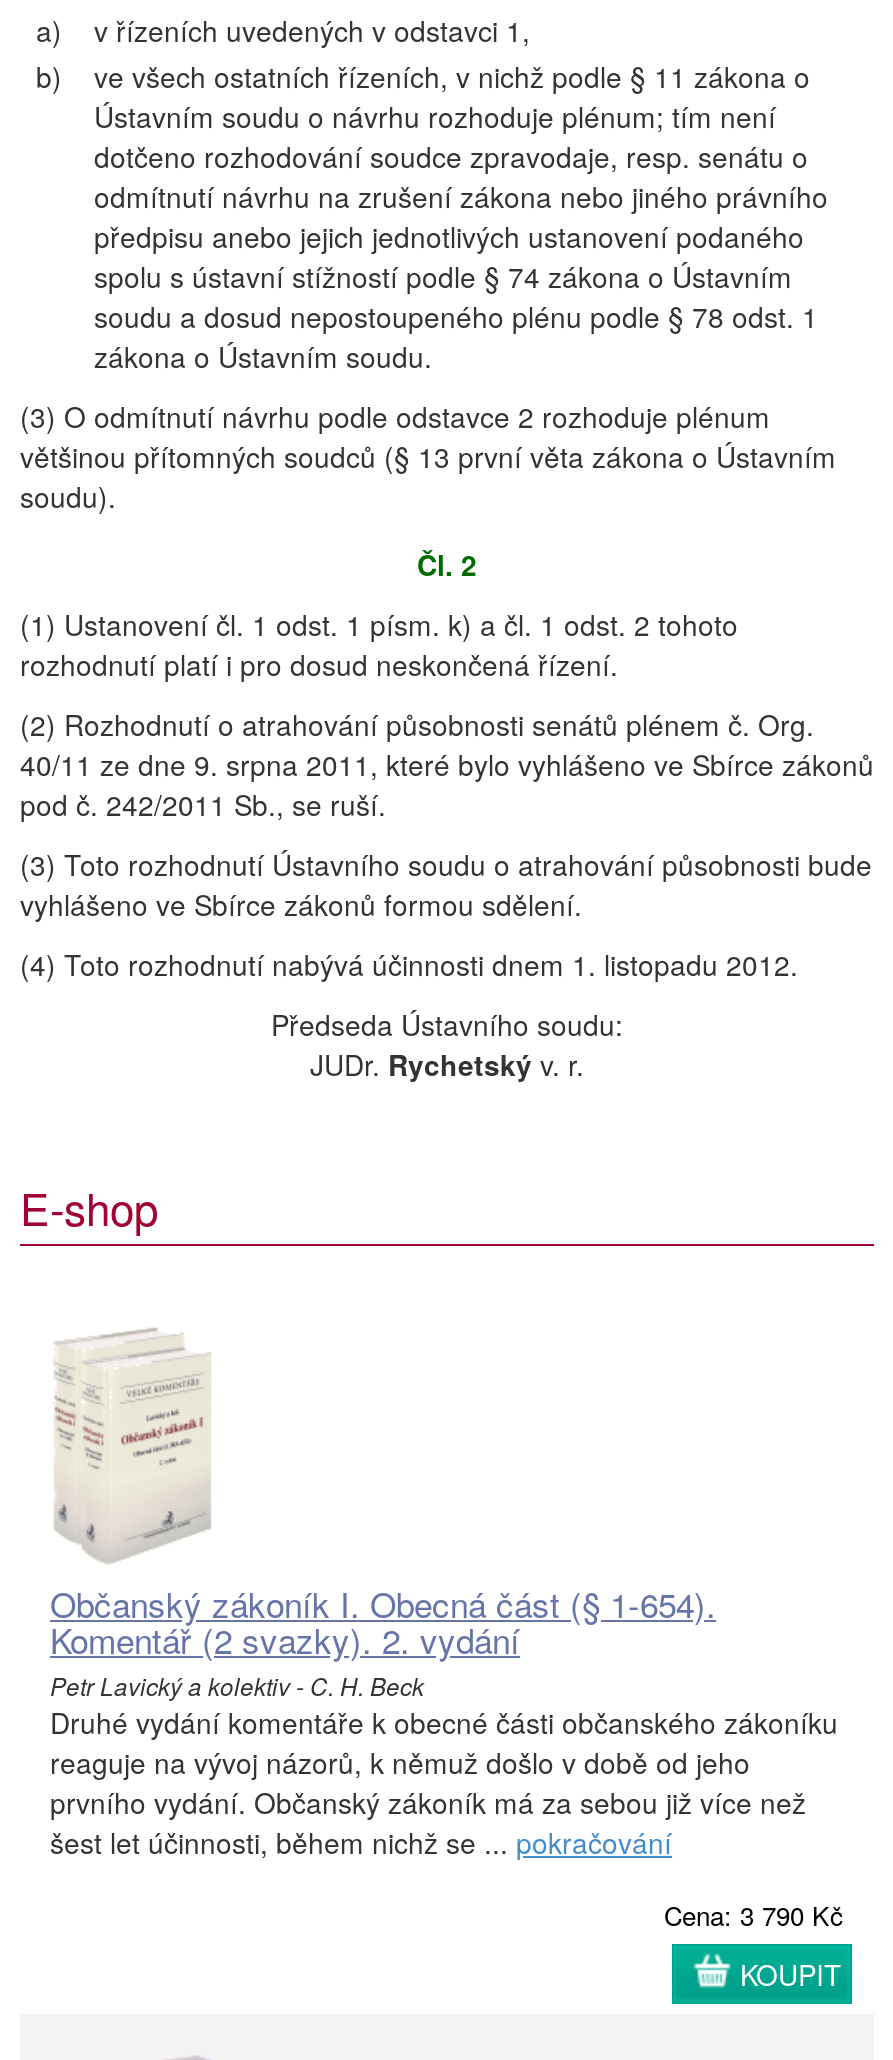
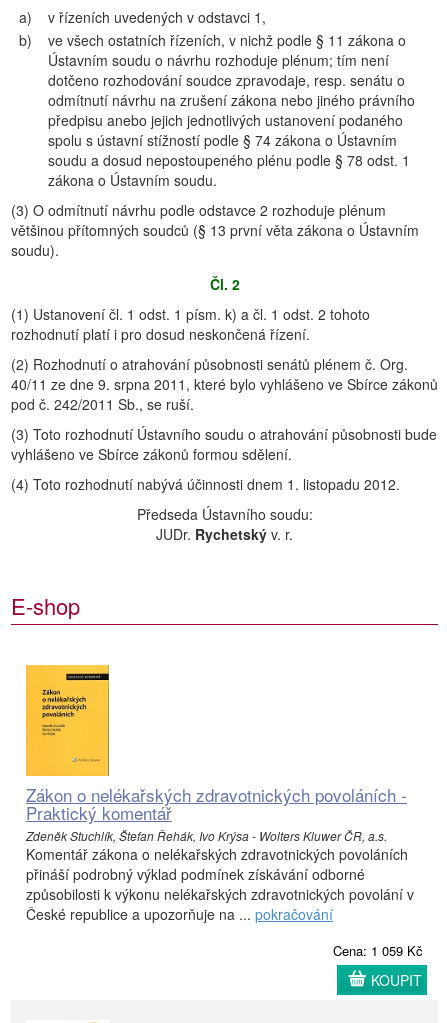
[50,1326,838,1863] [image] | Občanský zákoník I. Obecná část (§ 1-654). | Komentář (2 svazky). 2. vydání | Petr Lavický a kolektiv - C. H. Beck | Druhé vydání komentáře k obecné části občanského zákoníku | reaguje na vývoj názorů, k němuž došlo v době od jeho | prvního vydání. Občanský zákoník má za sebou již více než | šest let účinnosti, během nichž se ... pokračování -> [25,664,414,924] [image] | Zákon o nelékařských zdravotnických povoláních - | Praktický komentář | Zdeněk Stuchlík, Štefan Řehák, Ivo Krýsa - Wolters Kluwer ČR, a.s. | Komentář zákona o nelékařských zdravotnických povoláních | přináší podrobný výklad podmínek získávání odborné | způsobilosti k výkonu nelékařských zdravotnických povolání v | České republice a upozorňuje na ... pokračování
[664,1897,844,1935] Cena: 3 790 Kč -> [333,941,423,960] Cena: 1 059 Kč

